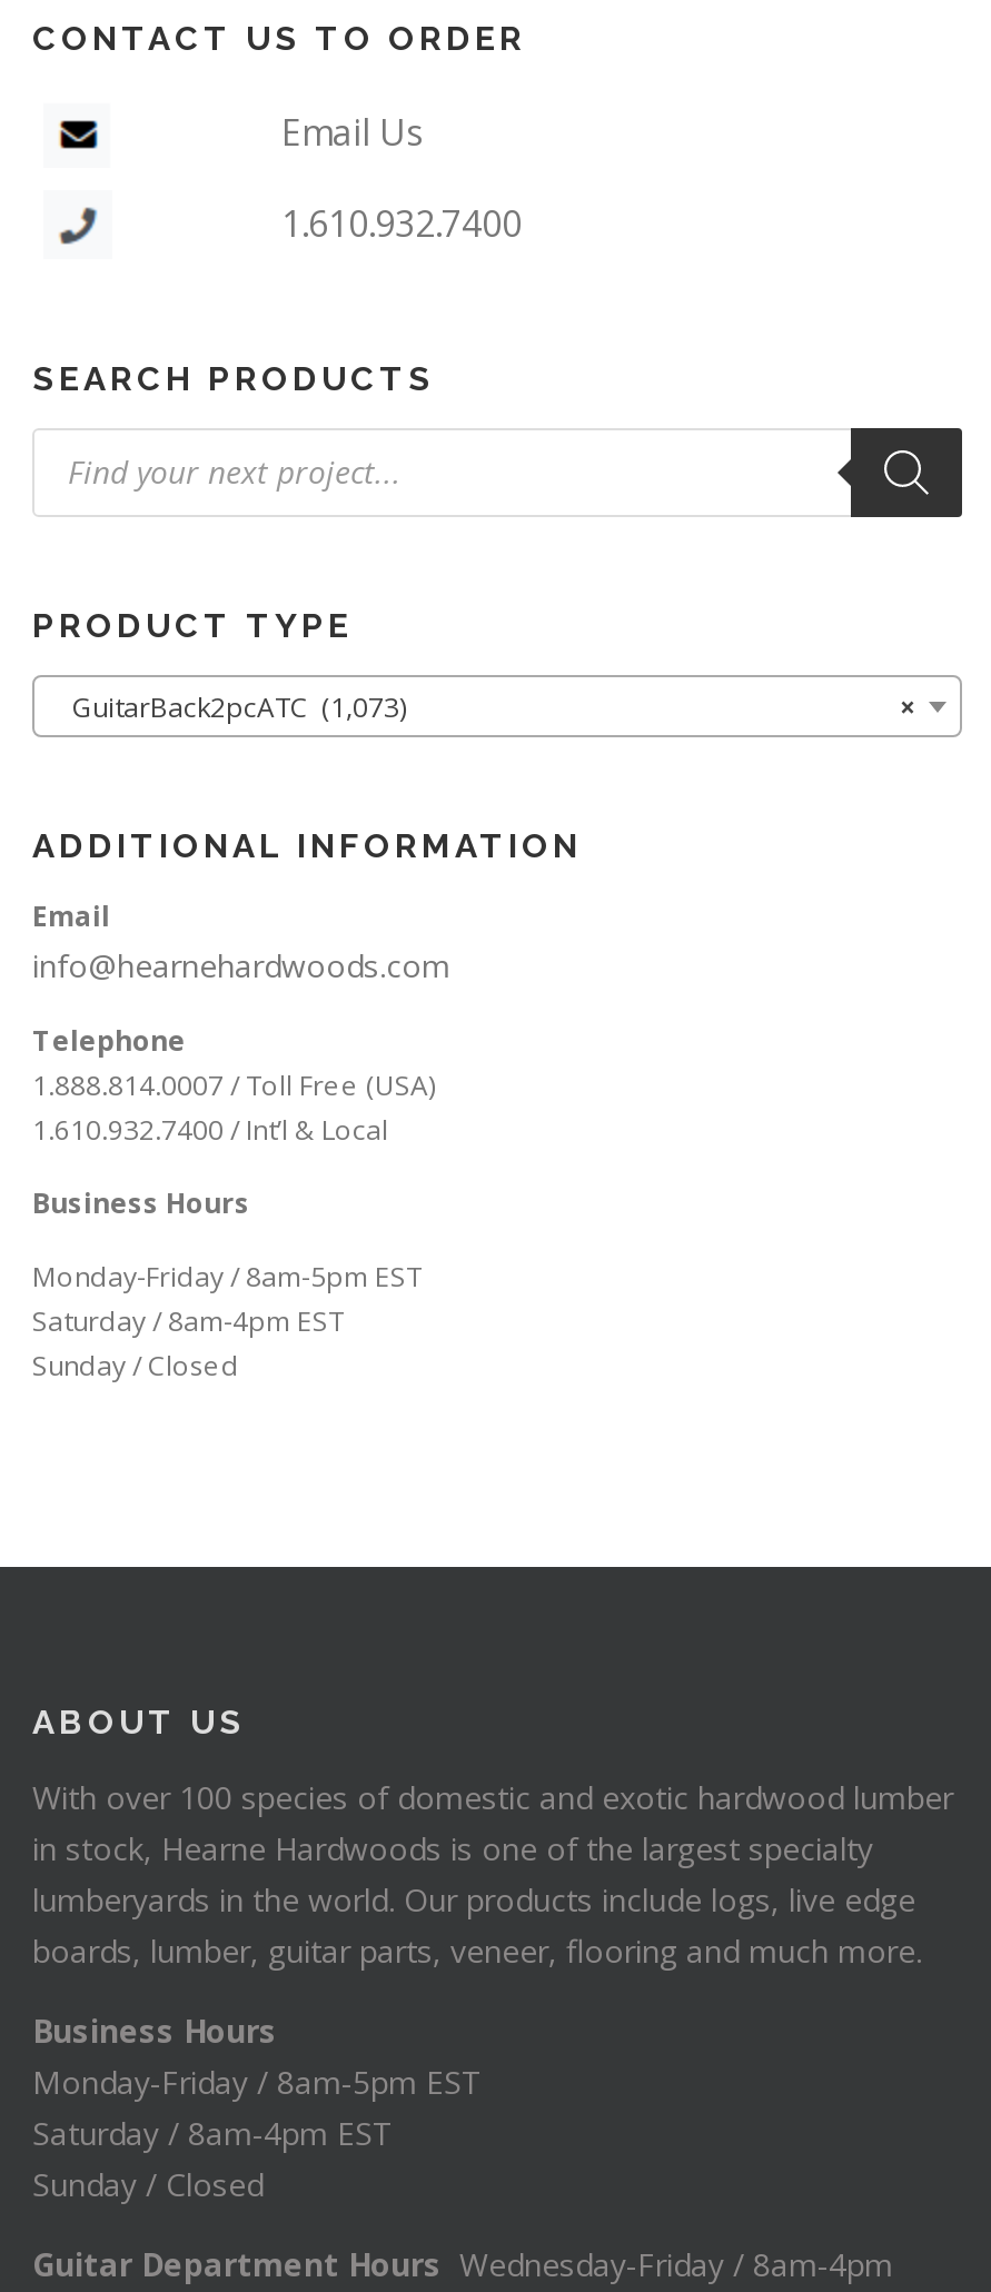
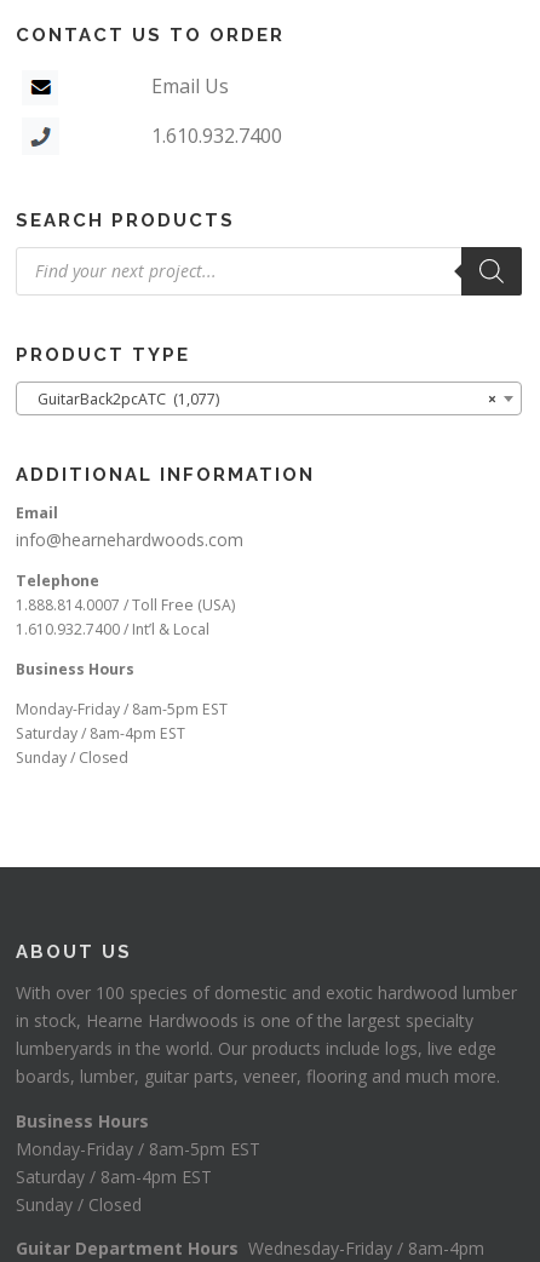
[52,688,406,726] GuitarBack2pcATC (1,073) -> [27,389,219,409] GuitarBack2pcATC (1,077)

